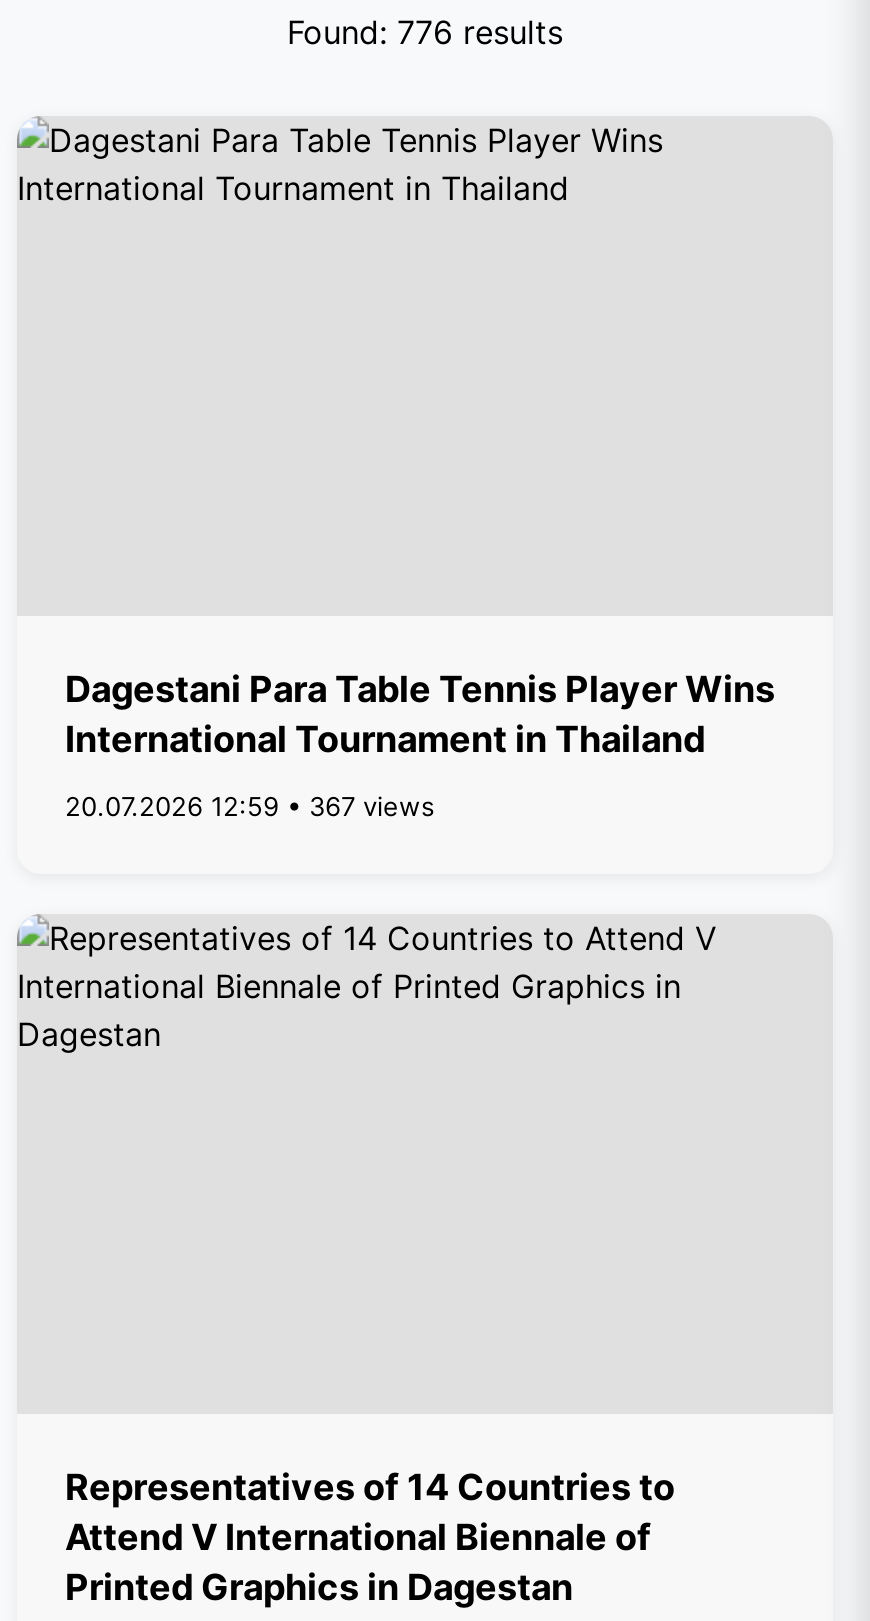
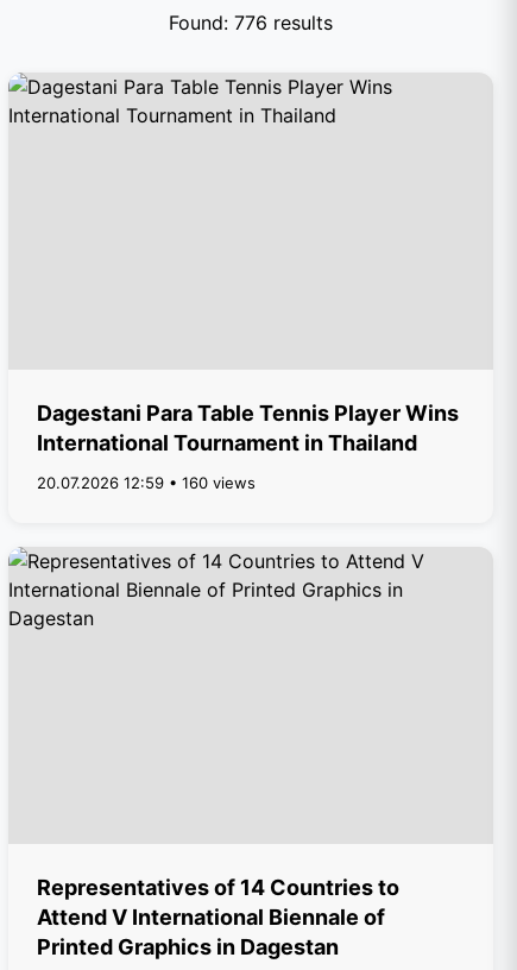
[65,790,435,822] 20.07.2026 12:59 • 367 views -> [37,473,256,492] 20.07.2026 12:59 • 160 views

